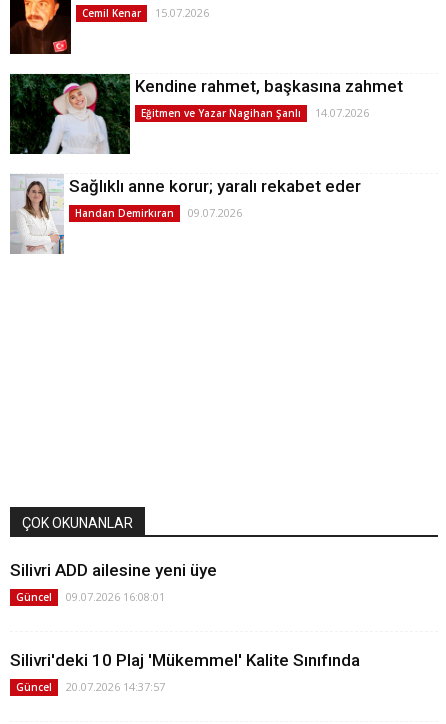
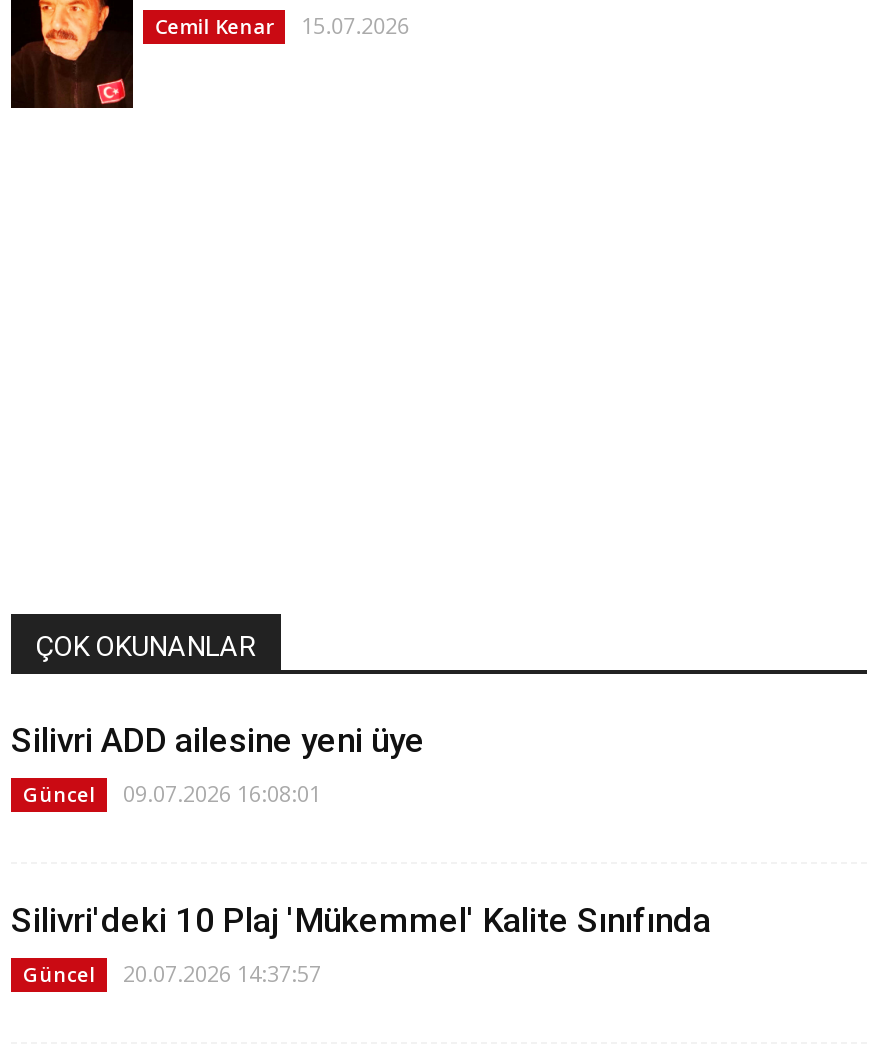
[9,73,403,155] [image] | Kendine rahmet, başkasına zahmet | Eğitmen ve Yazar Nagihan Şanlı | 14.07.2026 -> none
[10,174,361,254] [image] | Sağlıklı anne korur; yaralı rekabet eder | Handan Demirkıran | 09.07.2026 -> none

